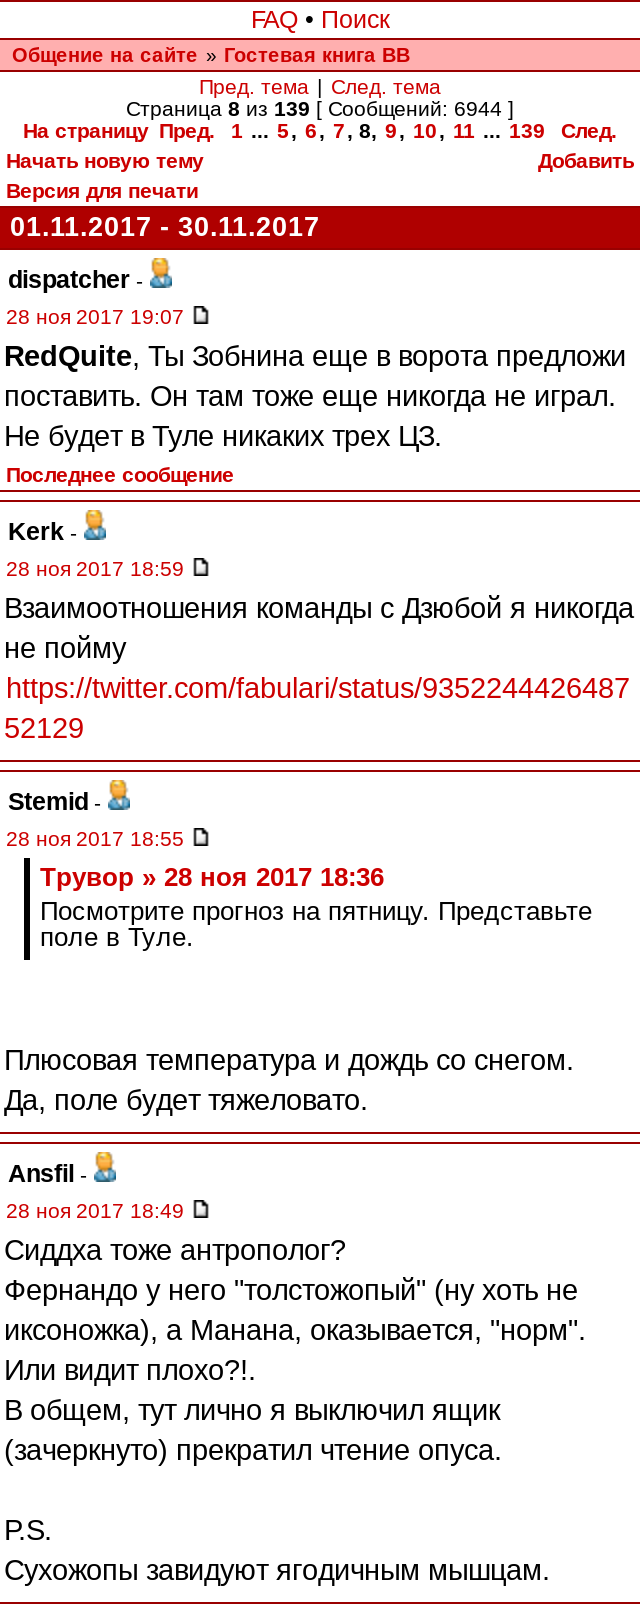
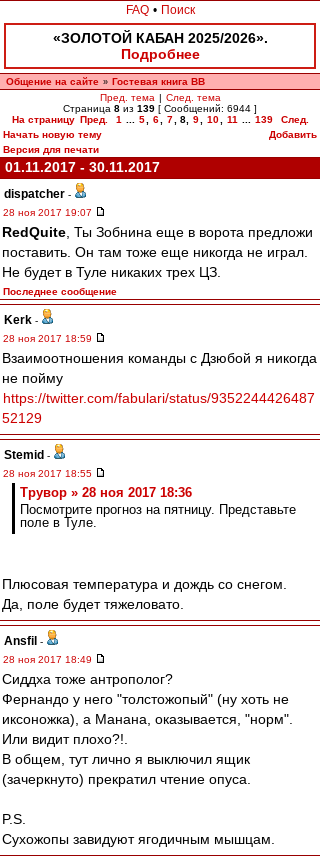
none -> [52,30,267,62] «ЗОЛОТОЙ КАБАН 2025/2026». | Подробнее

